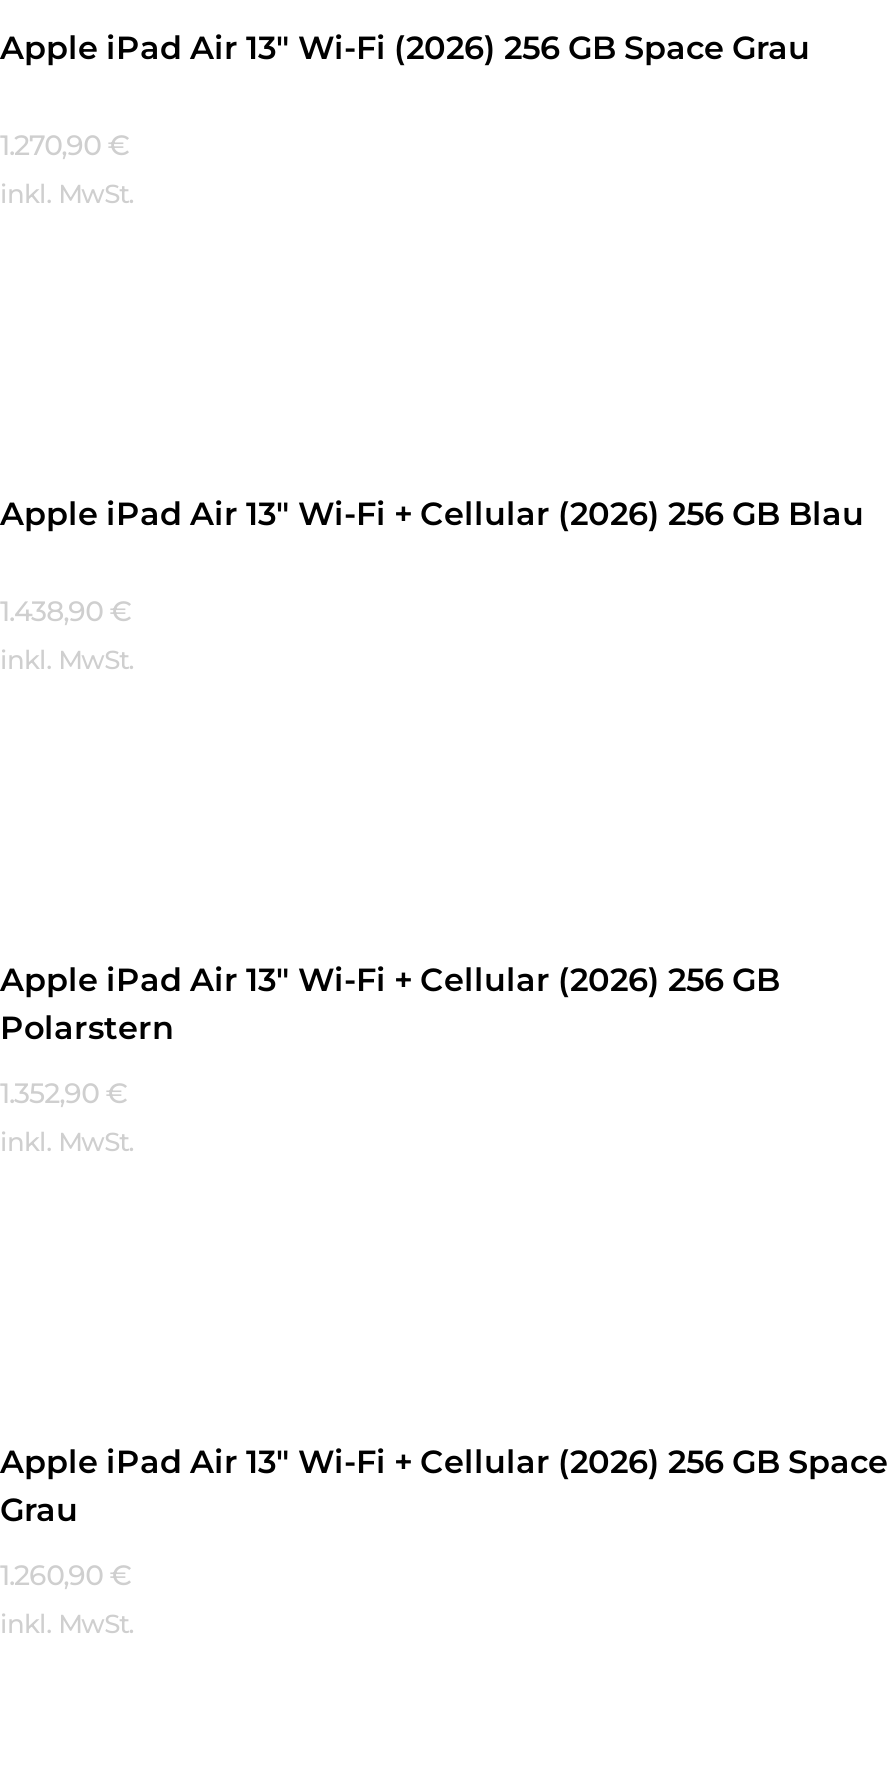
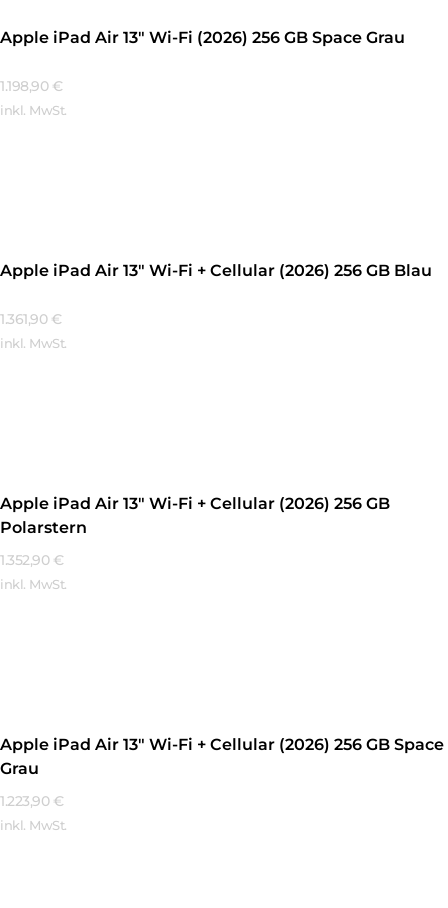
[0,128,128,164] 1.270,90 € -> [0,77,62,95] 1.198,90 €
[0,593,130,629] 1.438,90 € -> [0,310,61,328] 1.361,90 €
[0,1557,130,1593] 1.260,90 € -> [0,792,63,810] 1.223,90 €

